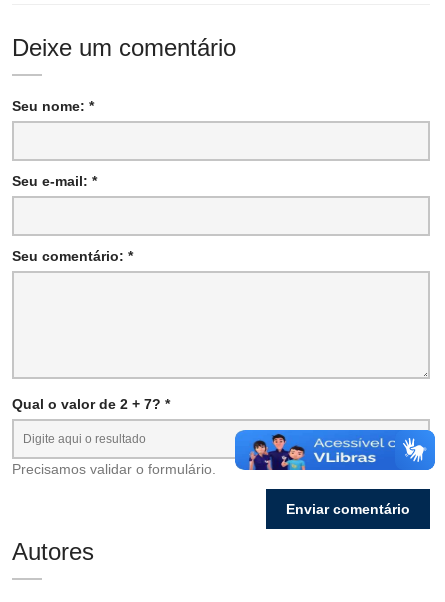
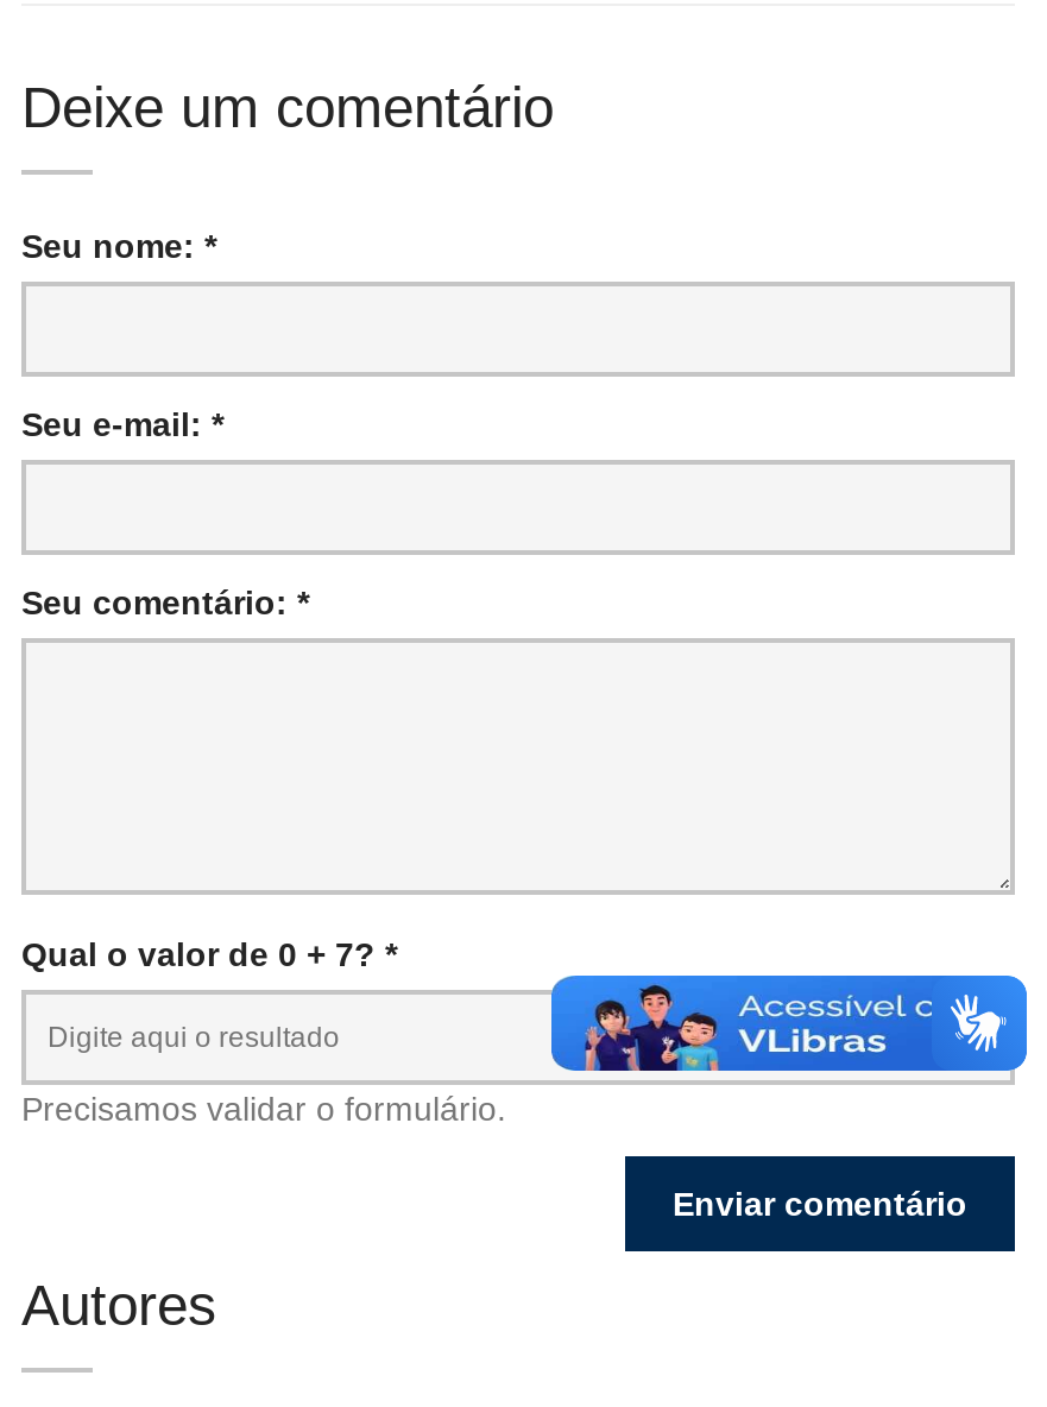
[12,396,170,412] Qual o valor de 2 + 7? * -> [21,936,397,974] Qual o valor de 0 + 7? *
[234,413,436,471] [image] -> [549,973,1029,1111] [image]

